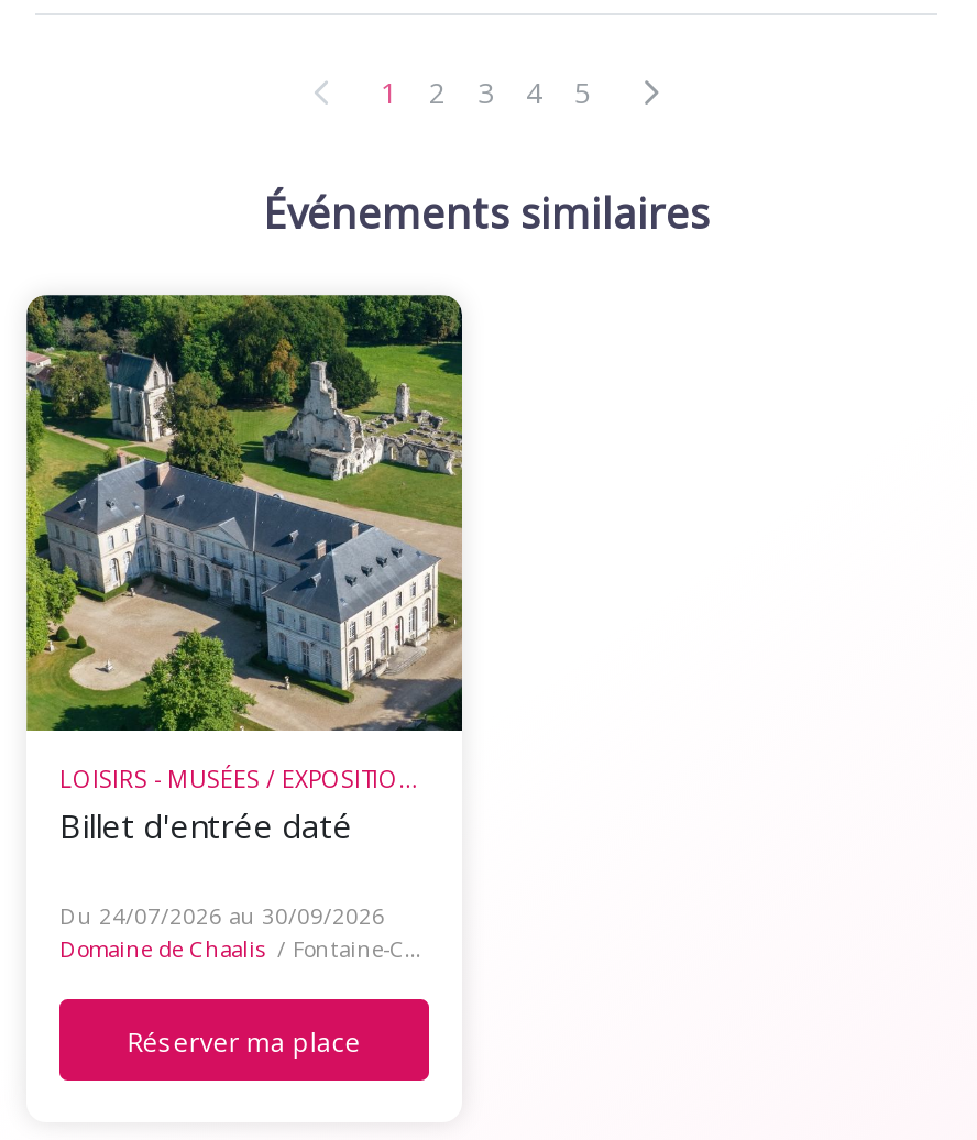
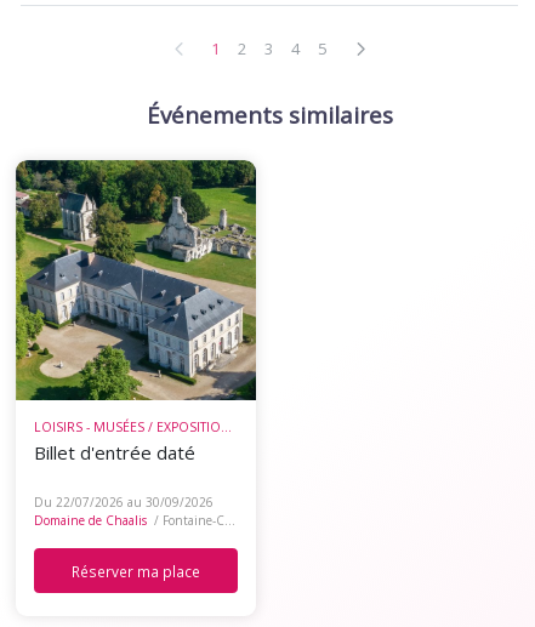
[59,901,385,932] Du 24/07/2026 au 30/09/2026 -> [34,494,214,511] Du 22/07/2026 au 30/09/2026

